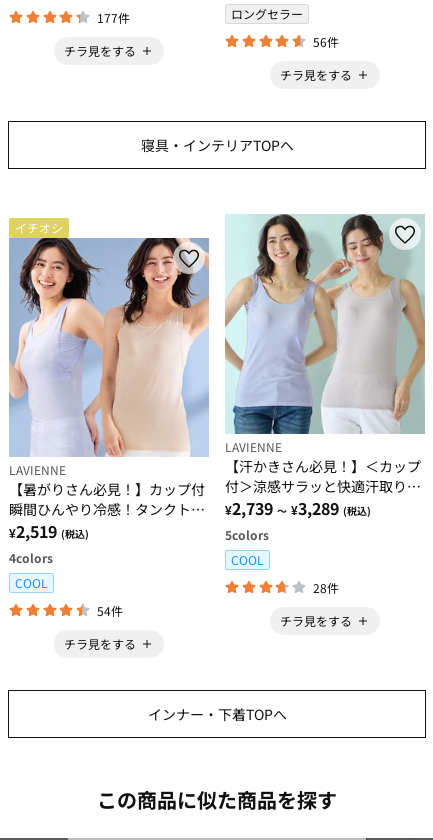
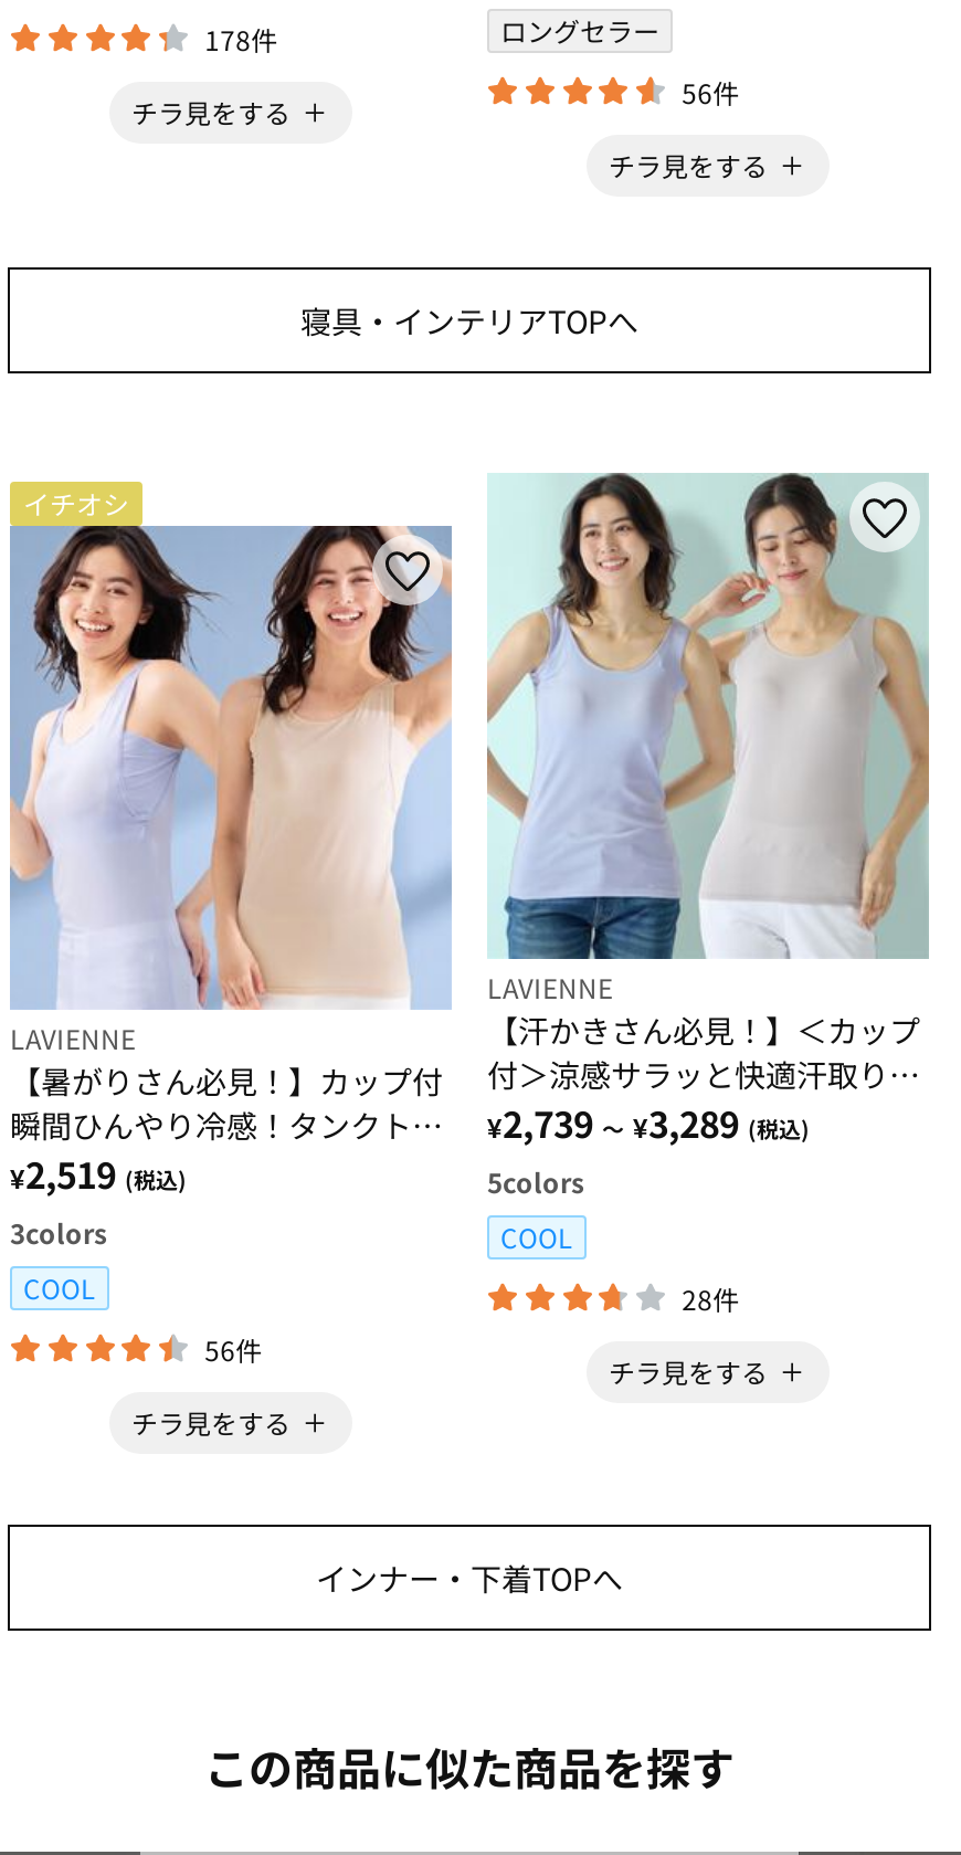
[97,9,130,26] 177件 -> [205,19,277,57] 178件
[9,549,53,566] 4colors -> [10,1213,107,1251] 3colors
[97,602,123,619] 54件 -> [205,1330,262,1368] 56件

